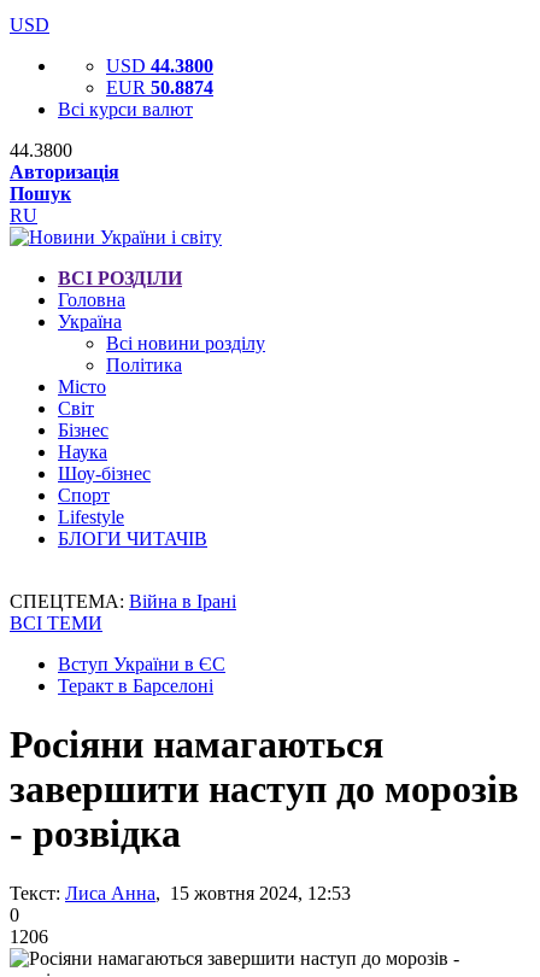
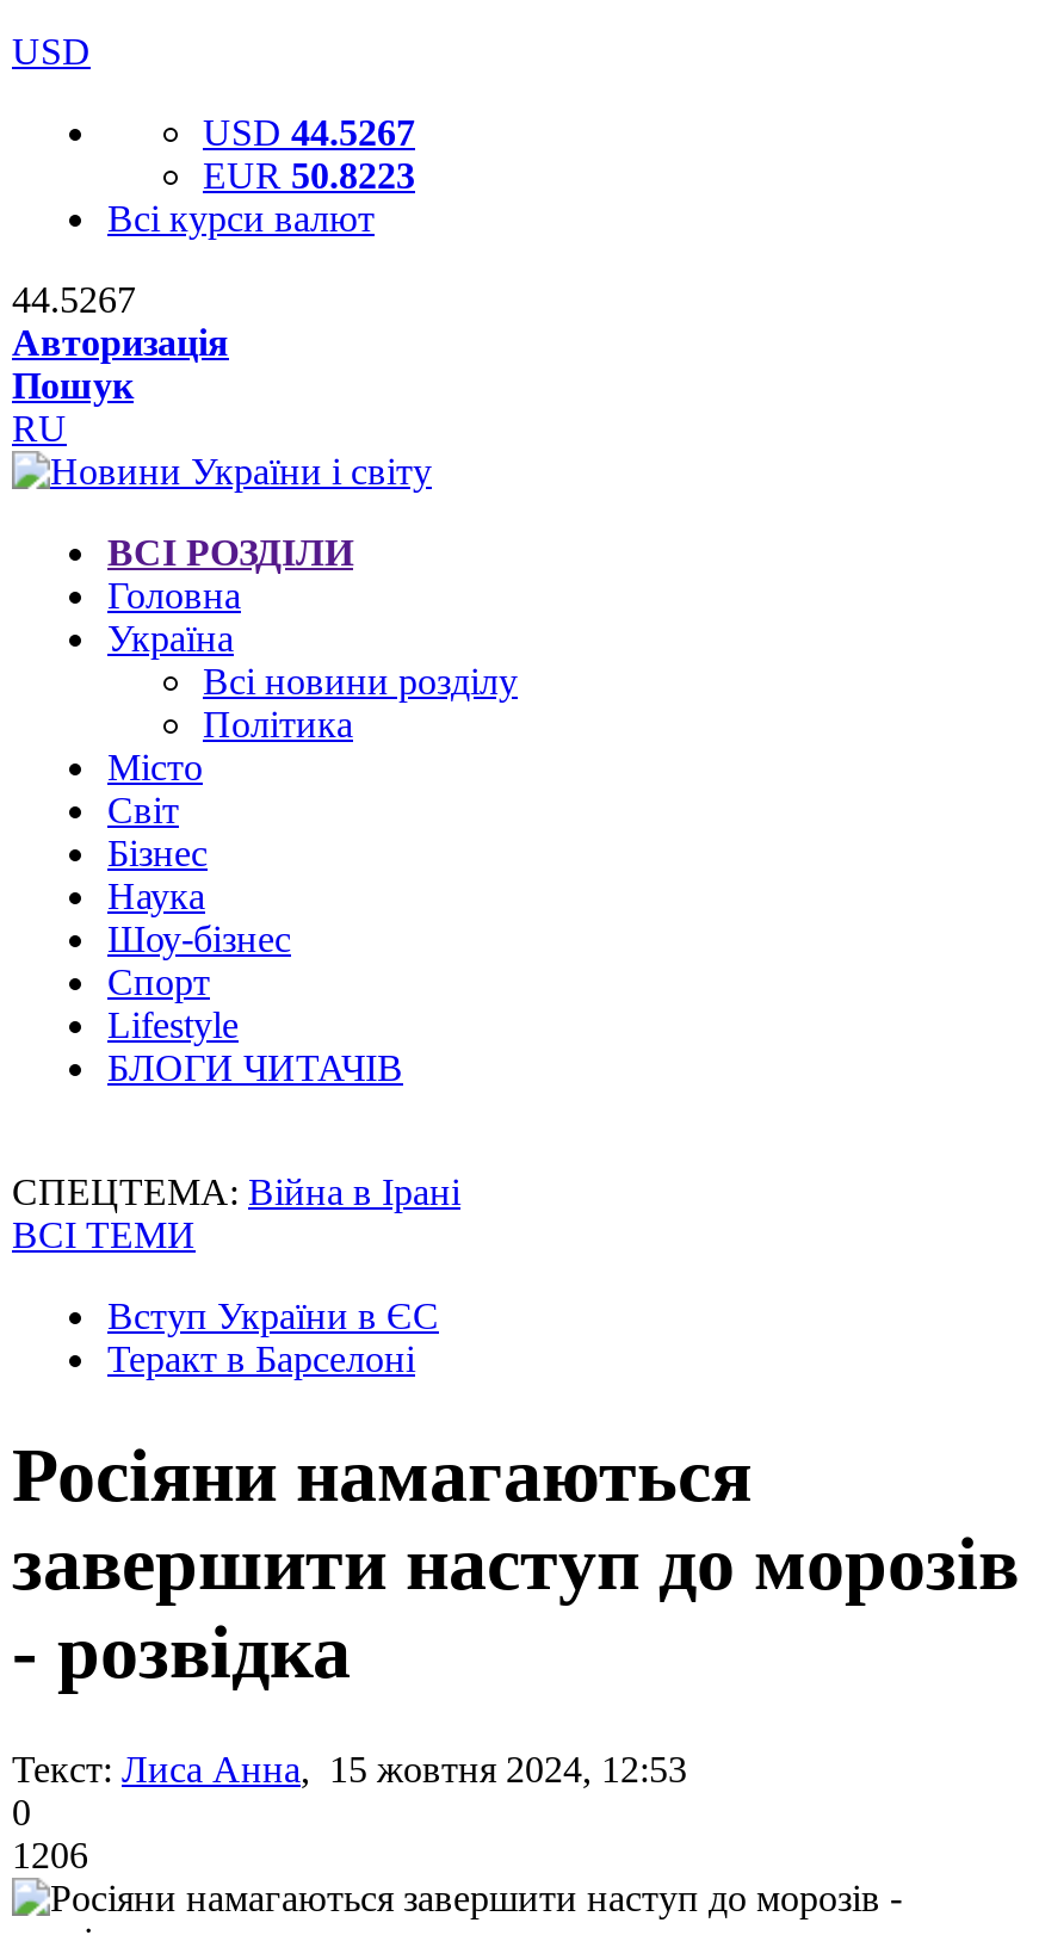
[106,55,213,76] USD 44.3800 -> [203,112,415,153] USD 44.5267
[106,77,213,98] EUR 50.8874 -> [203,155,415,196] EUR 50.8223
[10,140,72,160] 44.3800 -> [12,279,136,320] 44.5267

